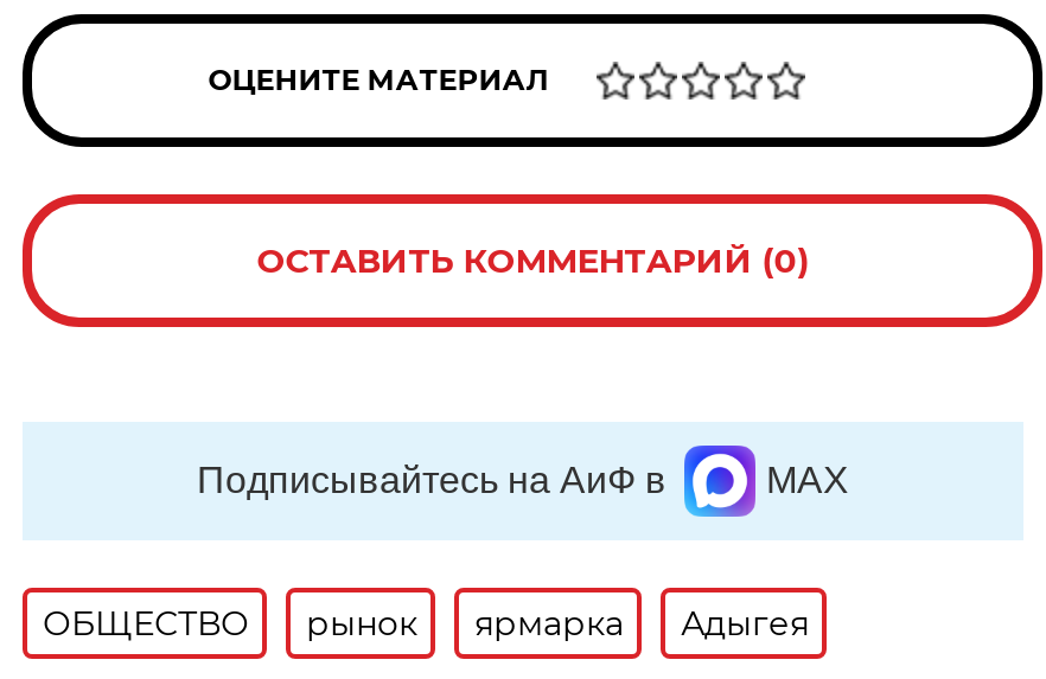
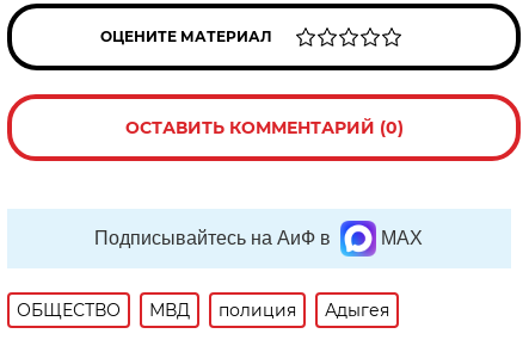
[306,601,624,644] рынок | ярмарка -> [150,299,297,320] МВД | полиция

